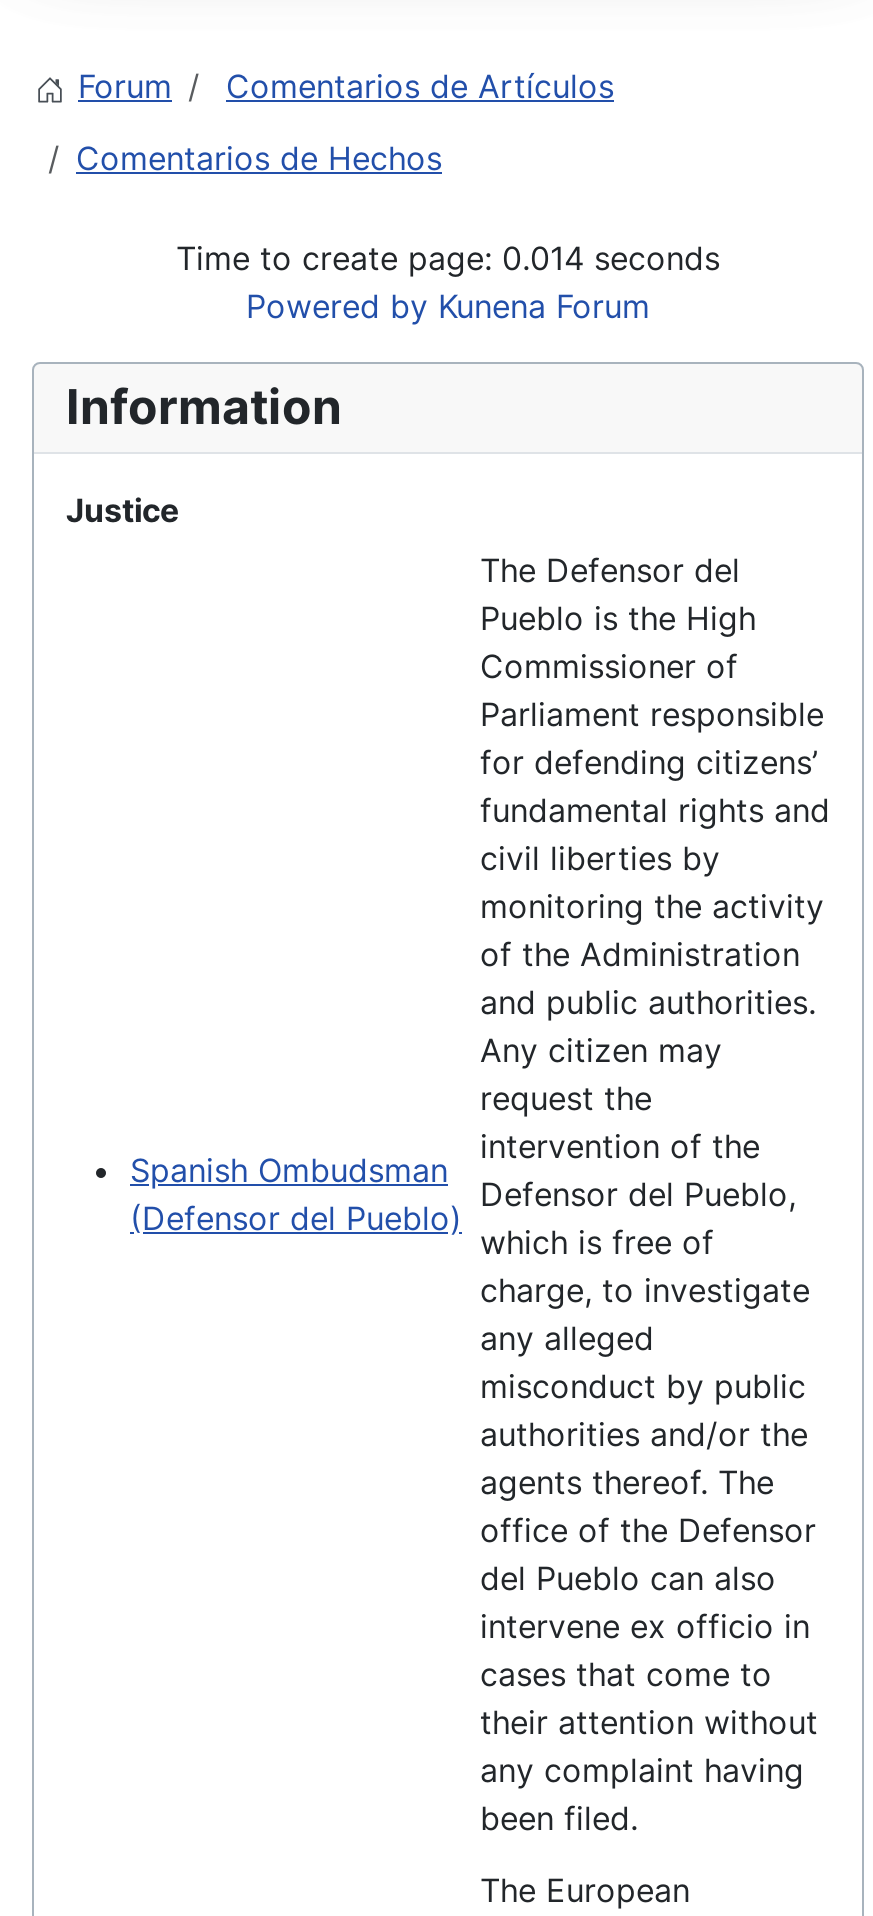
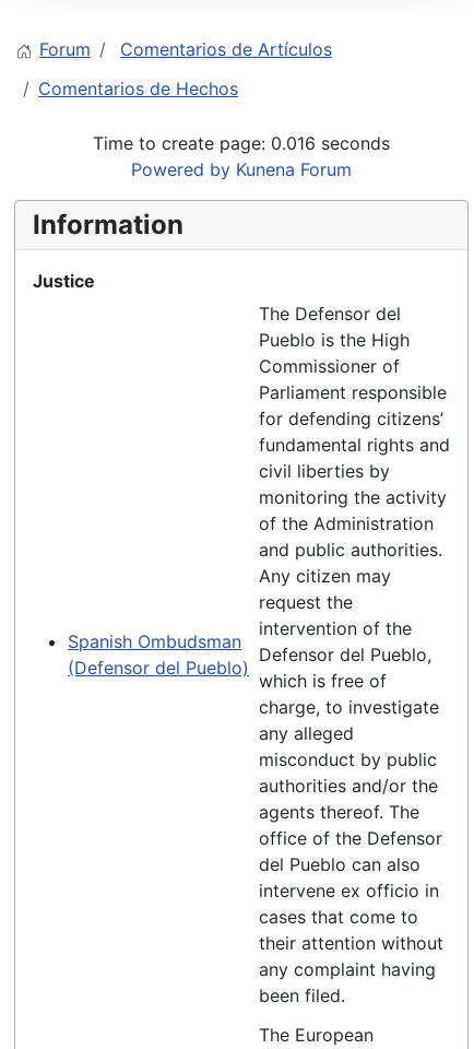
[176,238,720,278] Time to create page: 0.014 seconds -> [93,132,390,154] Time to create page: 0.016 seconds

